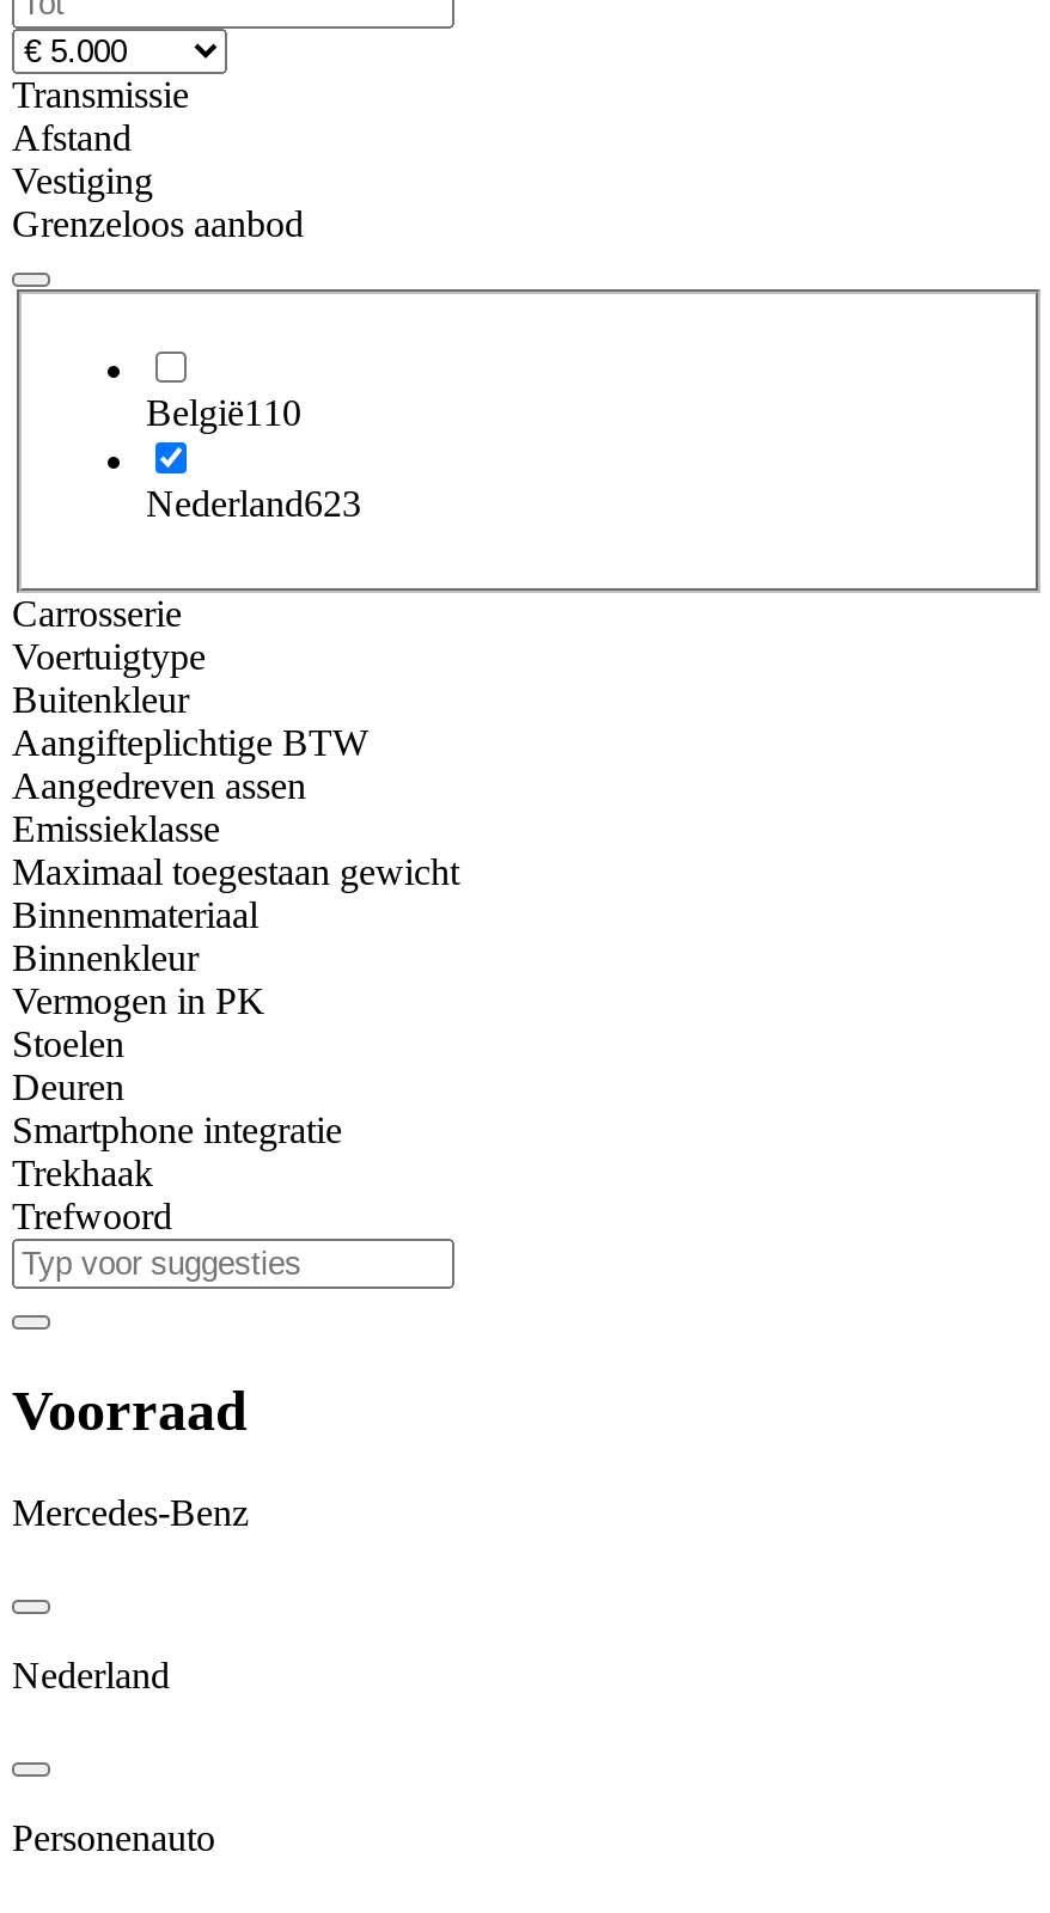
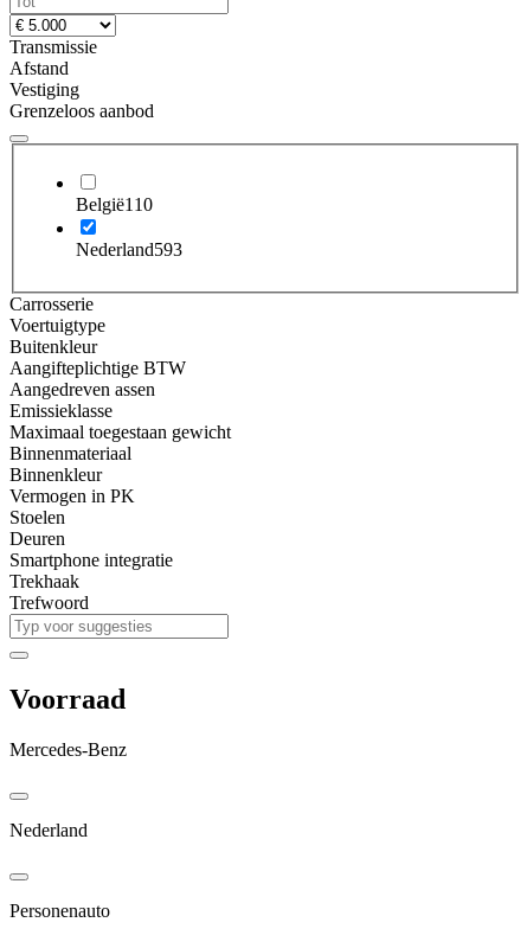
[146,484,361,525] Nederland623 -> [76,240,182,260] Nederland593

